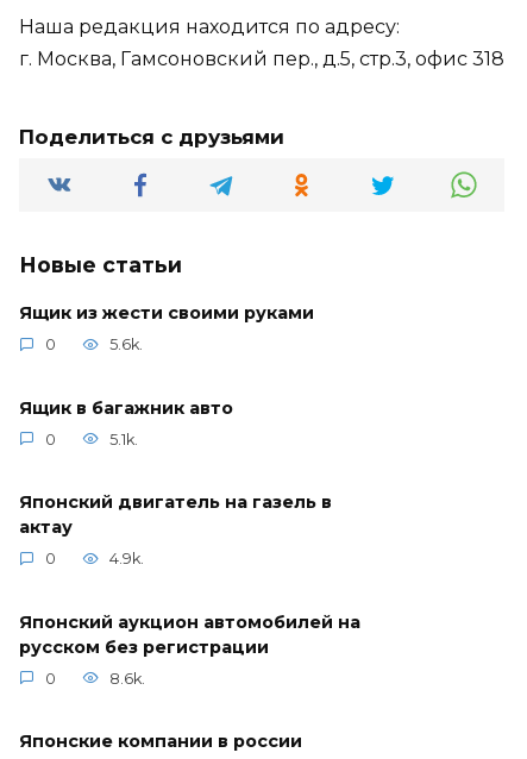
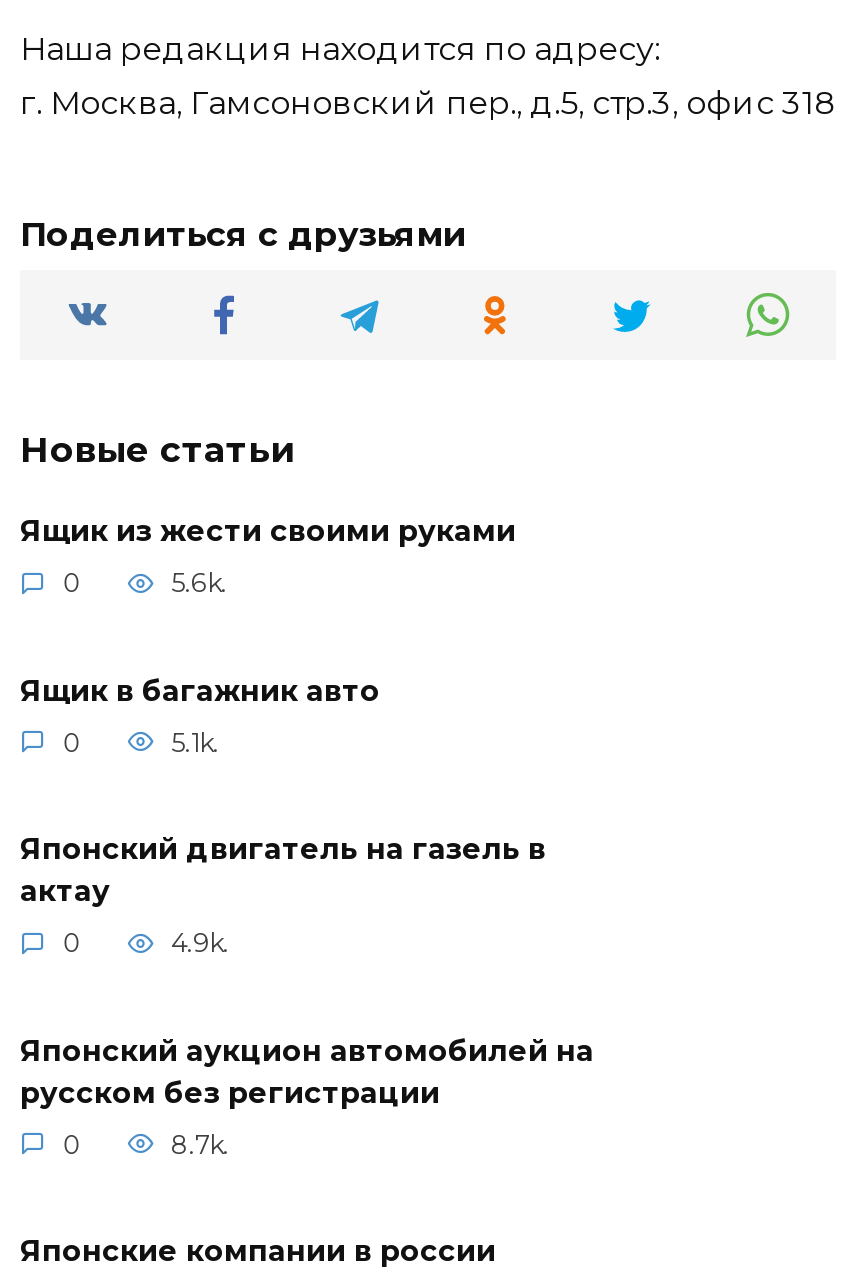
[109,670,145,688] 8.6k. -> [171,1130,229,1160] 8.7k.

